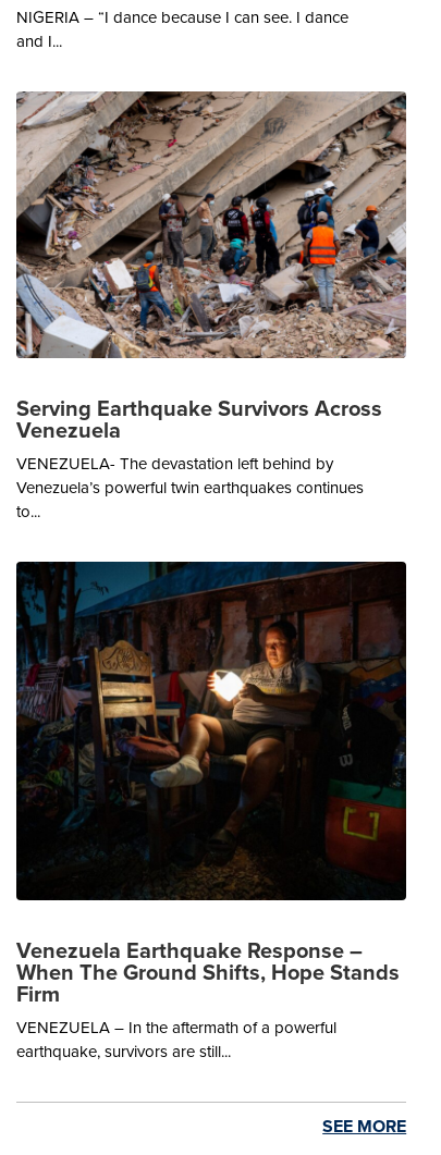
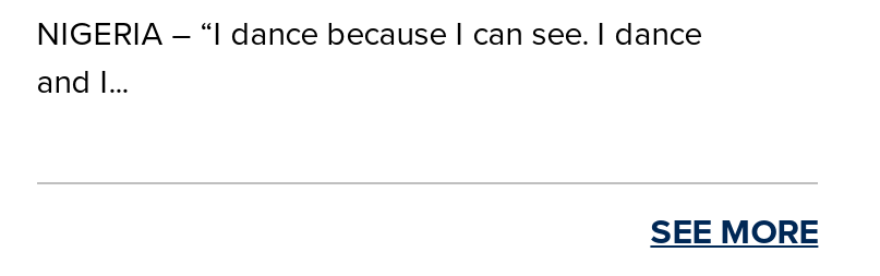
[15,90,407,523] [image] | Serving Earthquake Survivors Across | Venezuela | VENEZUELA- The devastation left behind by | Venezuela’s powerful twin earthquakes continues | to... -> none
[15,561,407,1062] [image] | Venezuela Earthquake Response – | When The Ground Shifts, Hope Stands | Firm | VENEZUELA – In the aftermath of a powerful | earthquake, survivors are still... -> none

